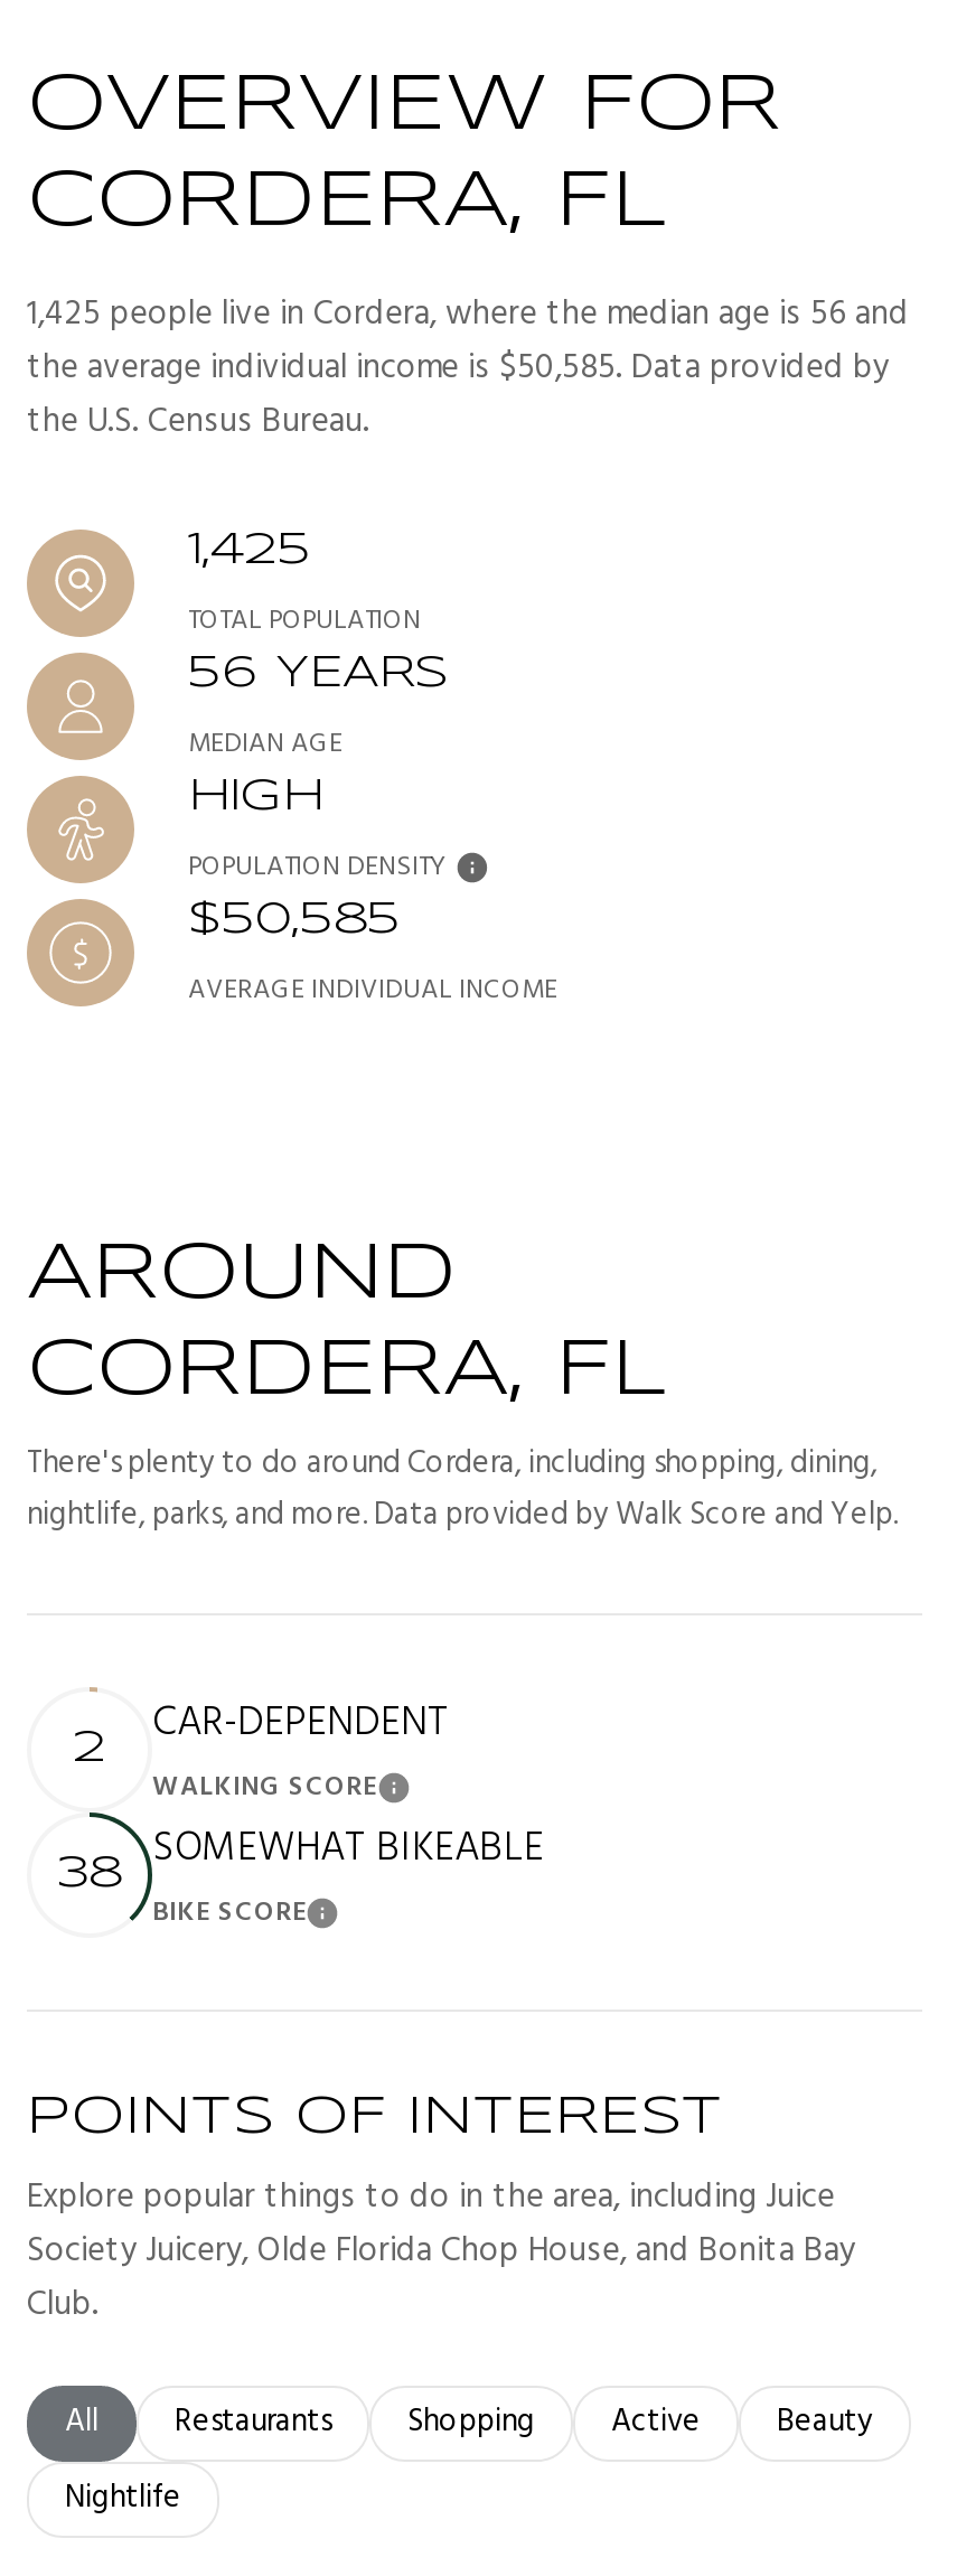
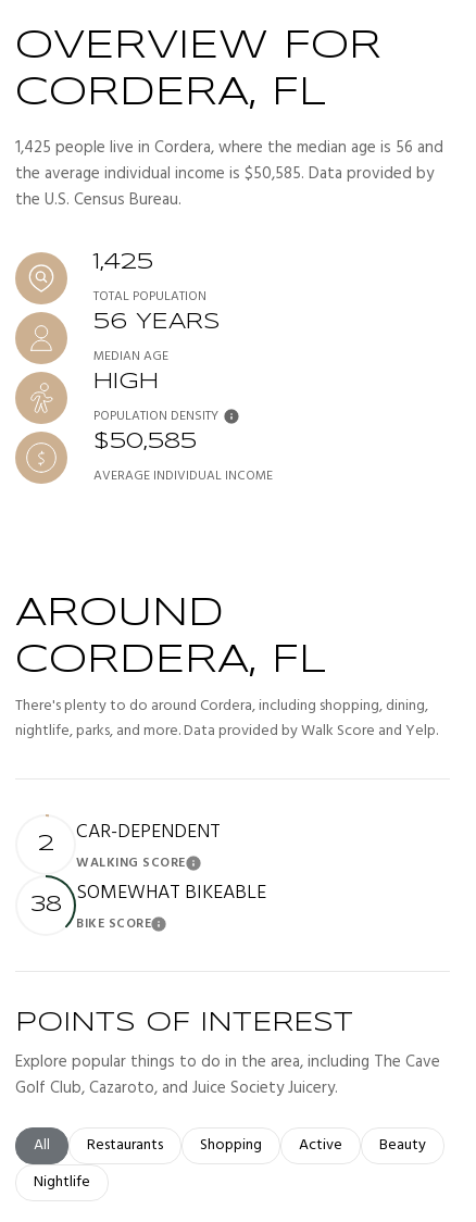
[27,2171,855,2332] Explore popular things to do in the area, including Juice | Society Juicery, Olde Florida Chop House, and Bonita Bay | Club. -> [15,1049,440,1102] Explore popular things to do in the area, including The Cave | Golf Club, Cazaroto, and Juice Society Juicery.

